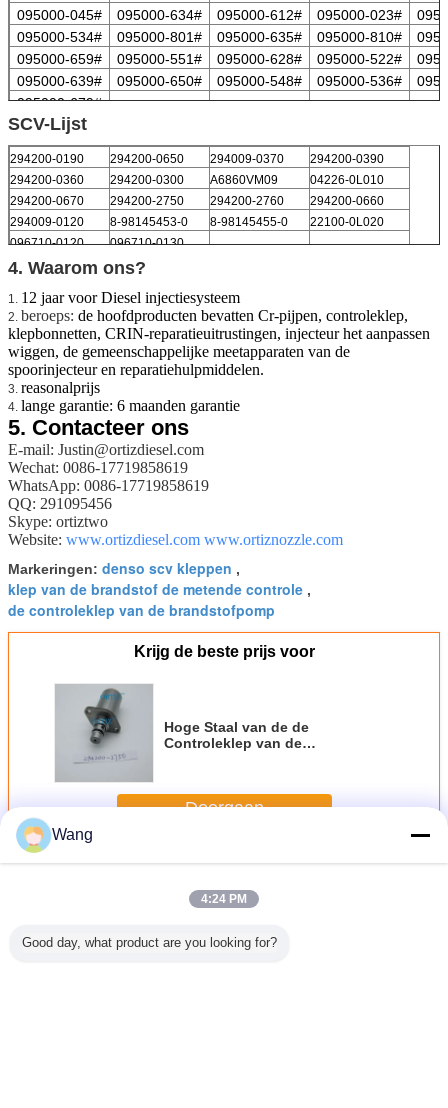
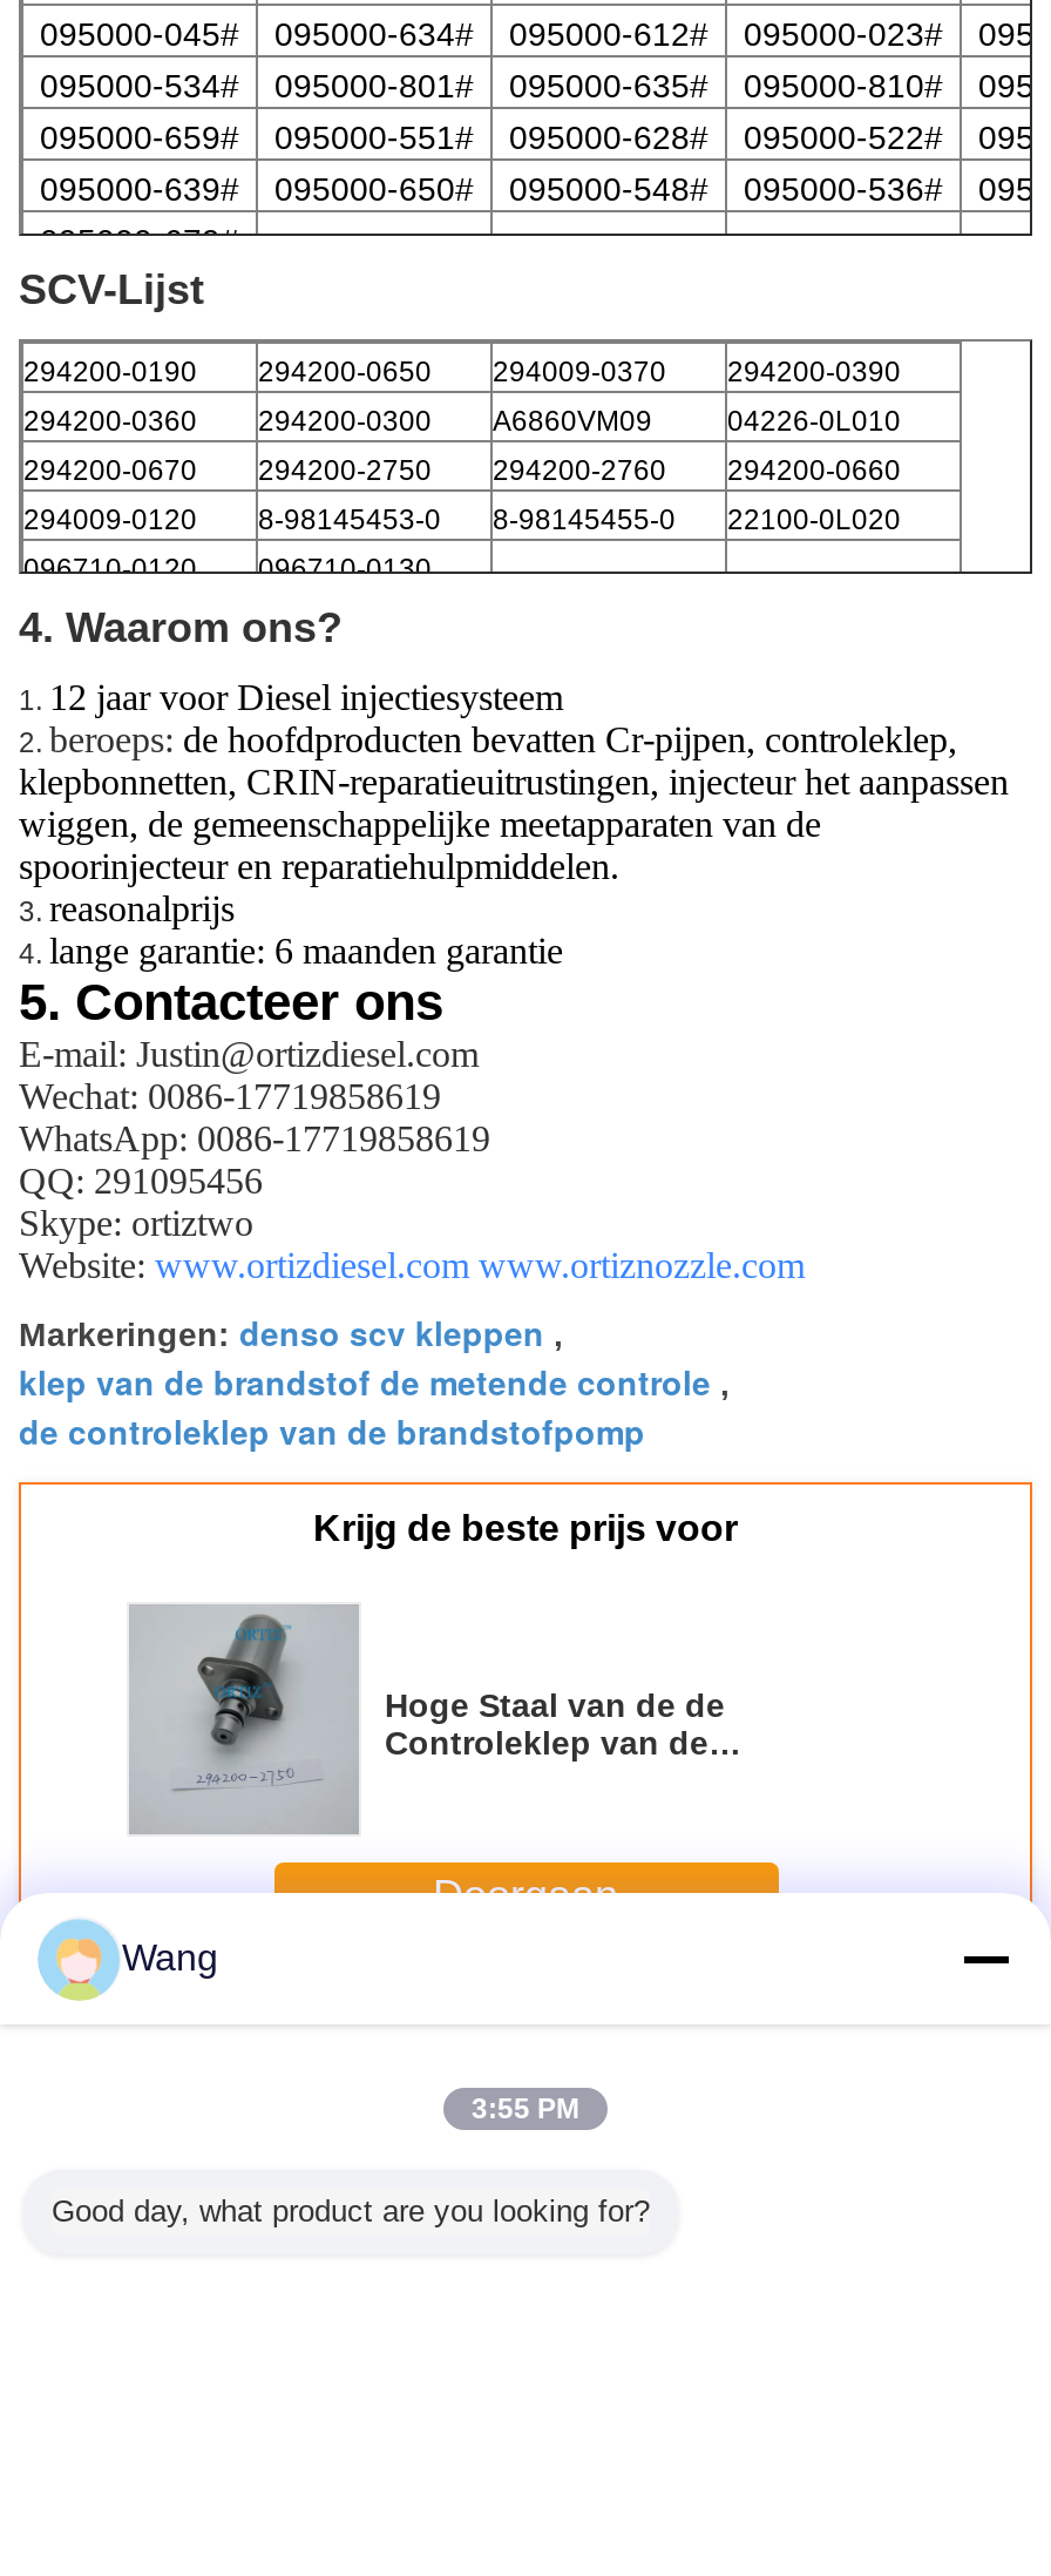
[201,892,247,906] 4:24 PM -> [472,2092,579,2125] 3:55 PM

